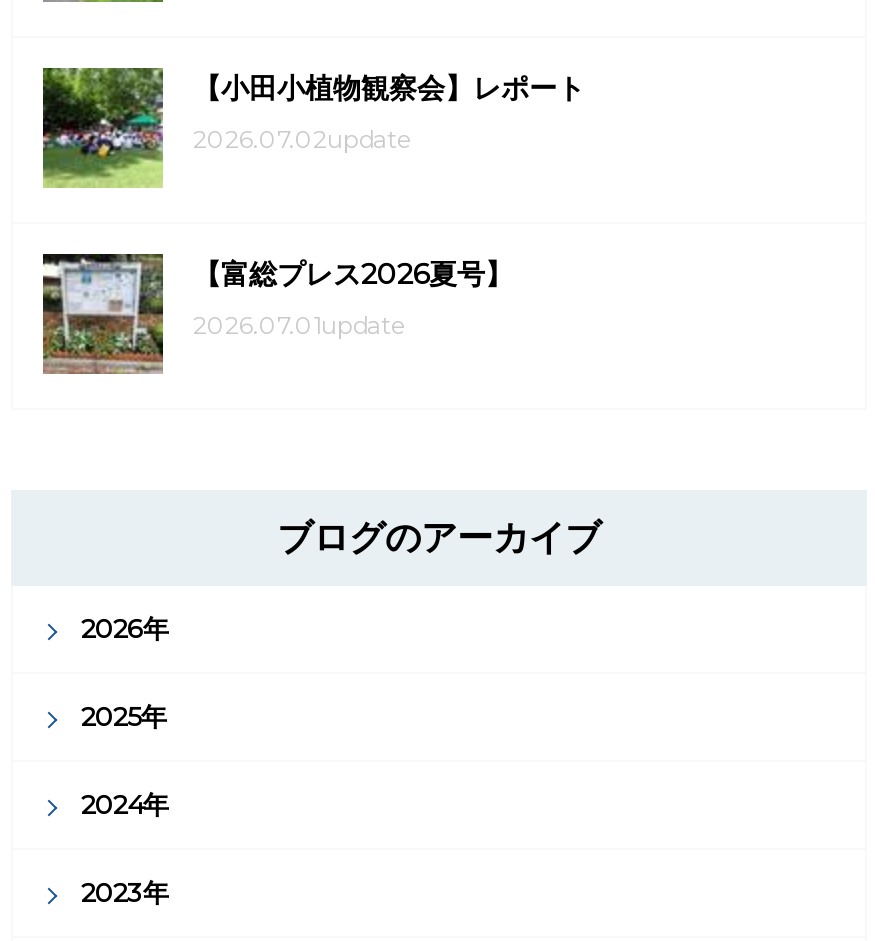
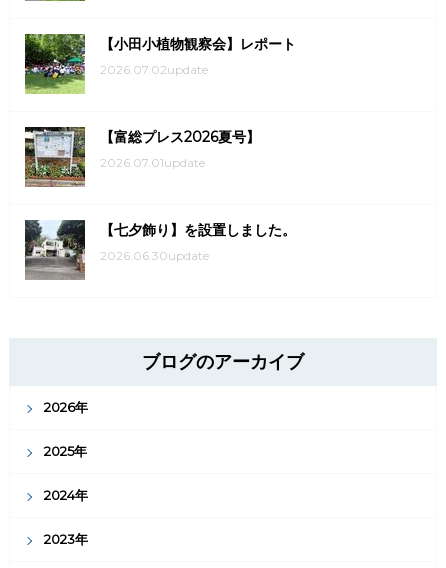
none -> [24,219,296,280] [image] | 【七夕飾り】を設置しました。 | 2026.06.30update

